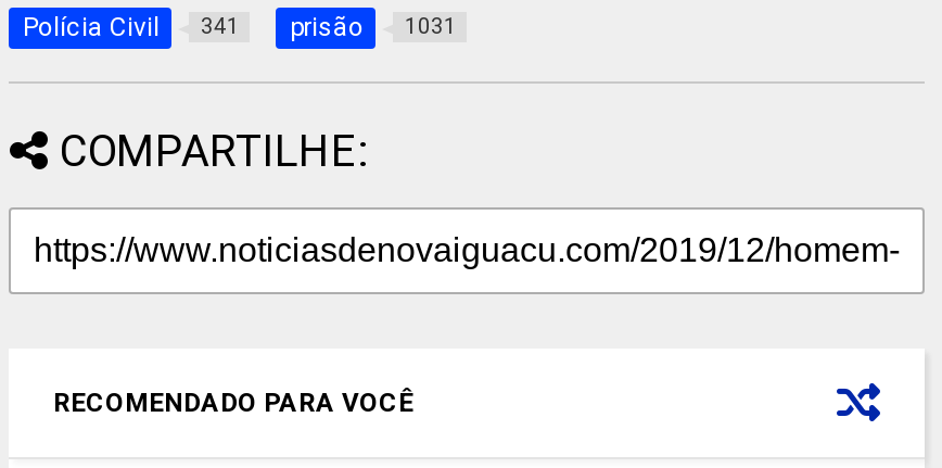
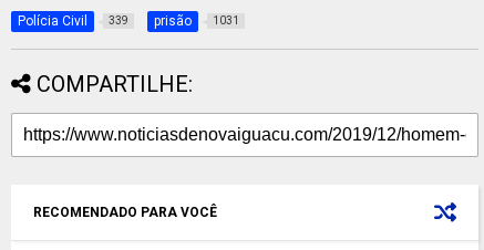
[23,12,240,42] Polícia Civil 341 -> [18,13,129,29] Polícia Civil 339

